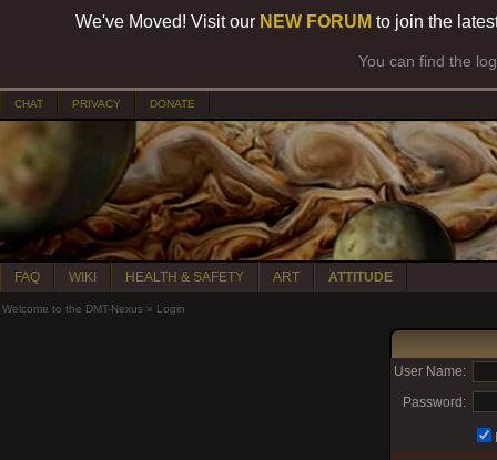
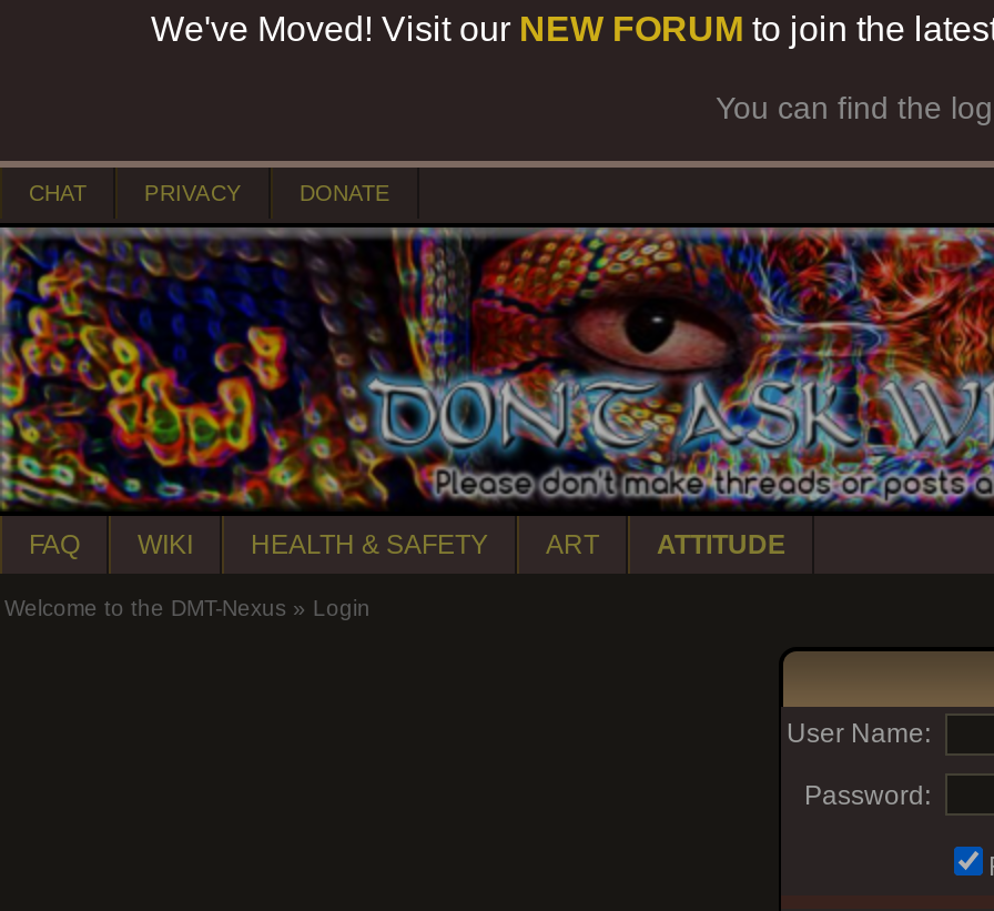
[3,120,494,262] [image] -> [7,227,987,514] [image]

